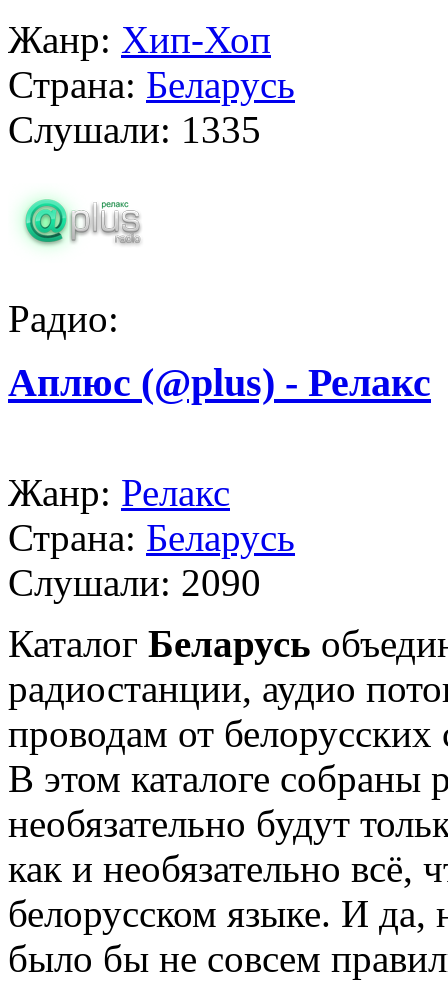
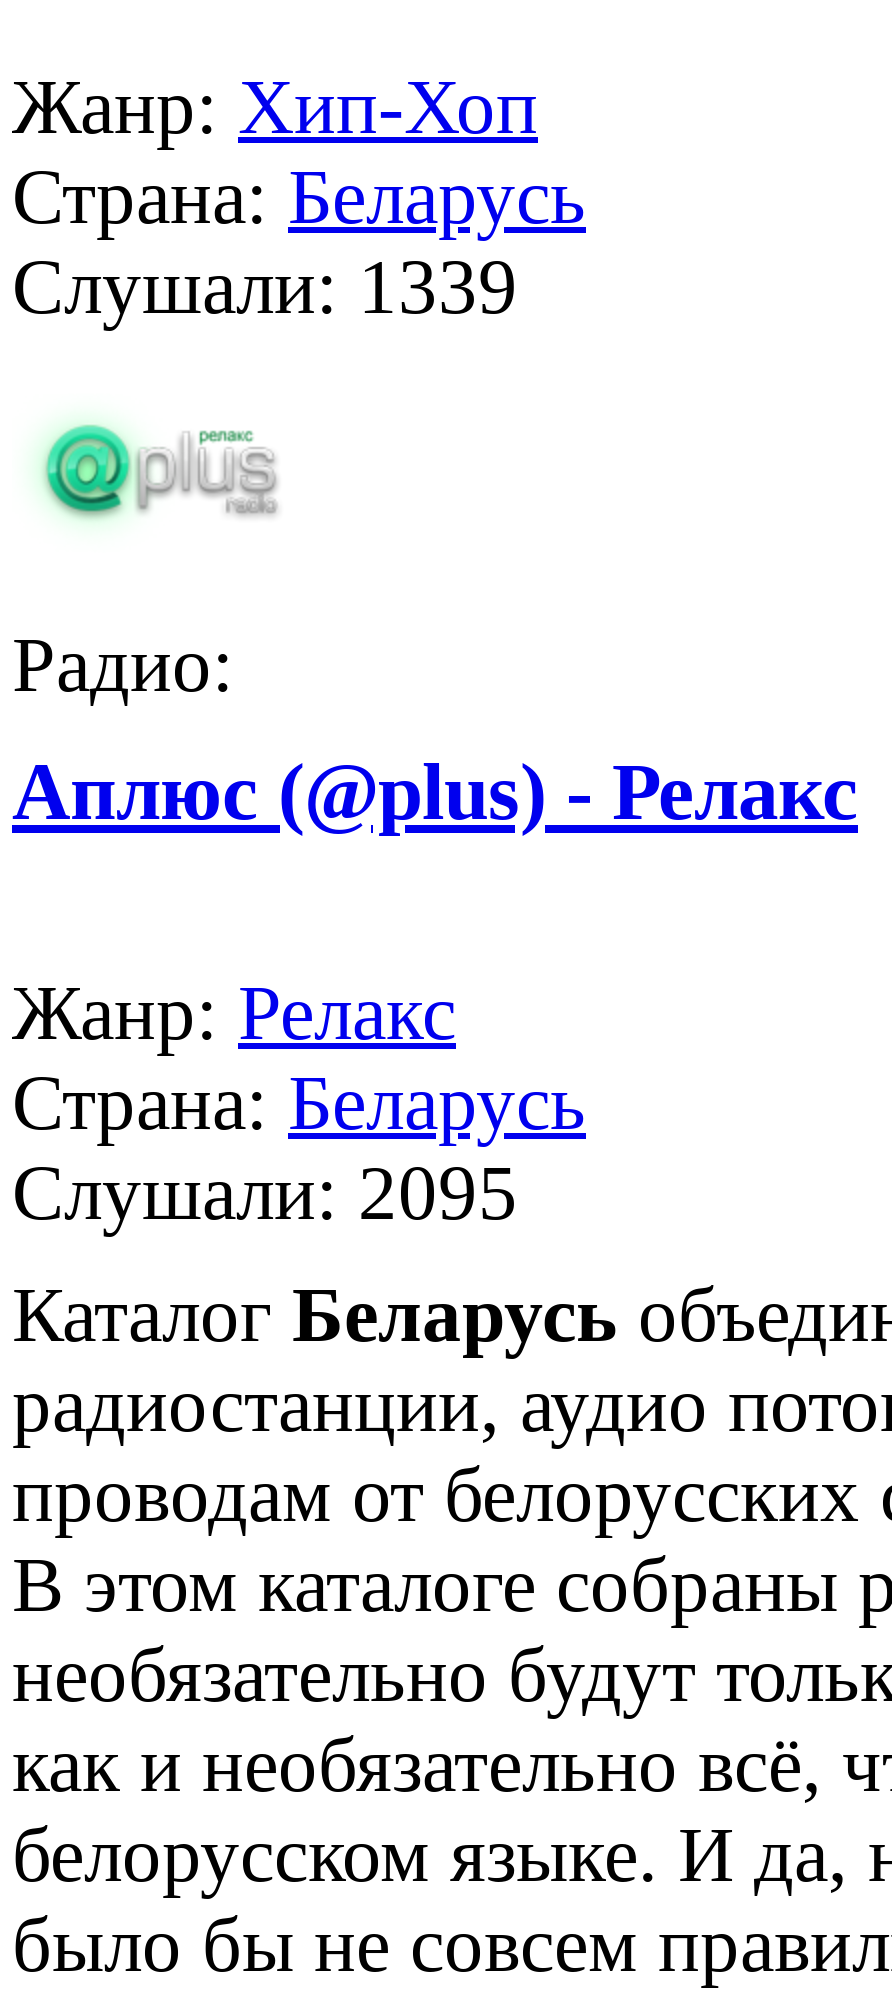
[8,107,261,150] Слушали: 1335 -> [12,242,518,328] Слушали: 1339
[8,561,261,604] Слушали: 2090 -> [12,1149,518,1235] Слушали: 2095

